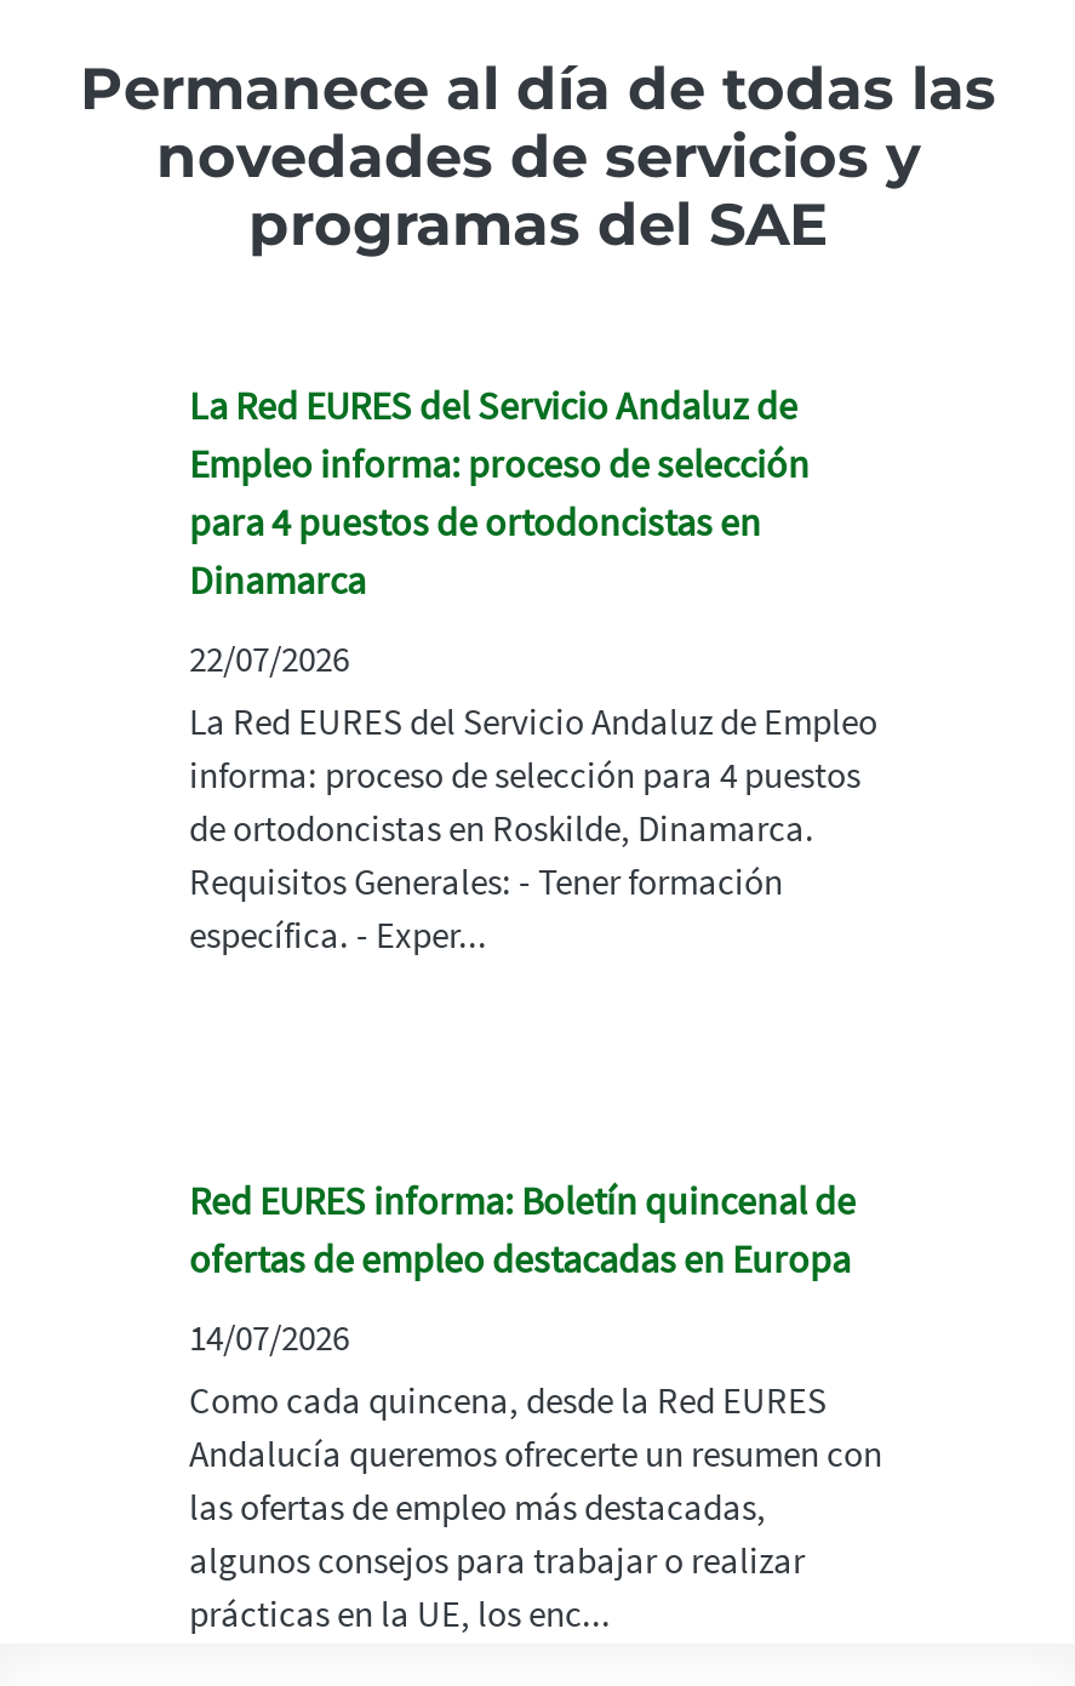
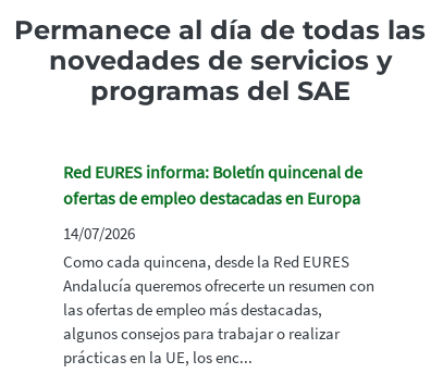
[189,382,877,959] La Red EURES del Servicio Andaluz de | Empleo informa: proceso de selección | para 4 puestos de ortodoncistas en | Dinamarca | 22/07/2026 | La Red EURES del Servicio Andaluz de Empleo | informa: proceso de selección para 4 puestos | de ortodoncistas en Roskilde, Dinamarca. | Requisitos Generales: - Tener formación | específica. - Exper... -> none

